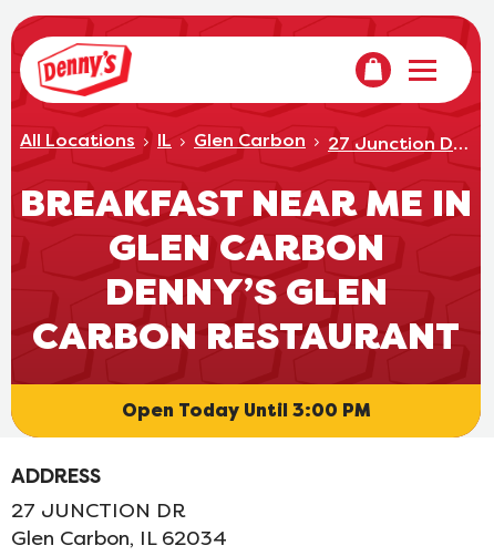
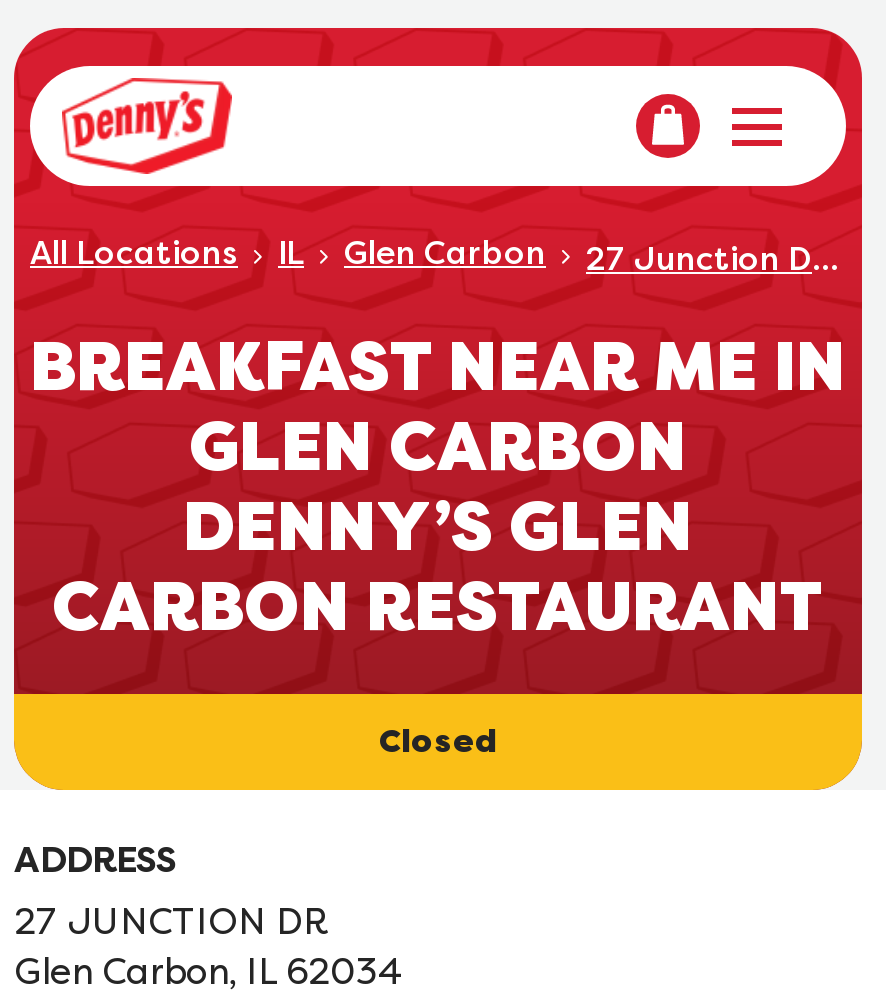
[121,401,371,421] Open Today Until 3:00 PM -> [379,724,497,760] Closed

